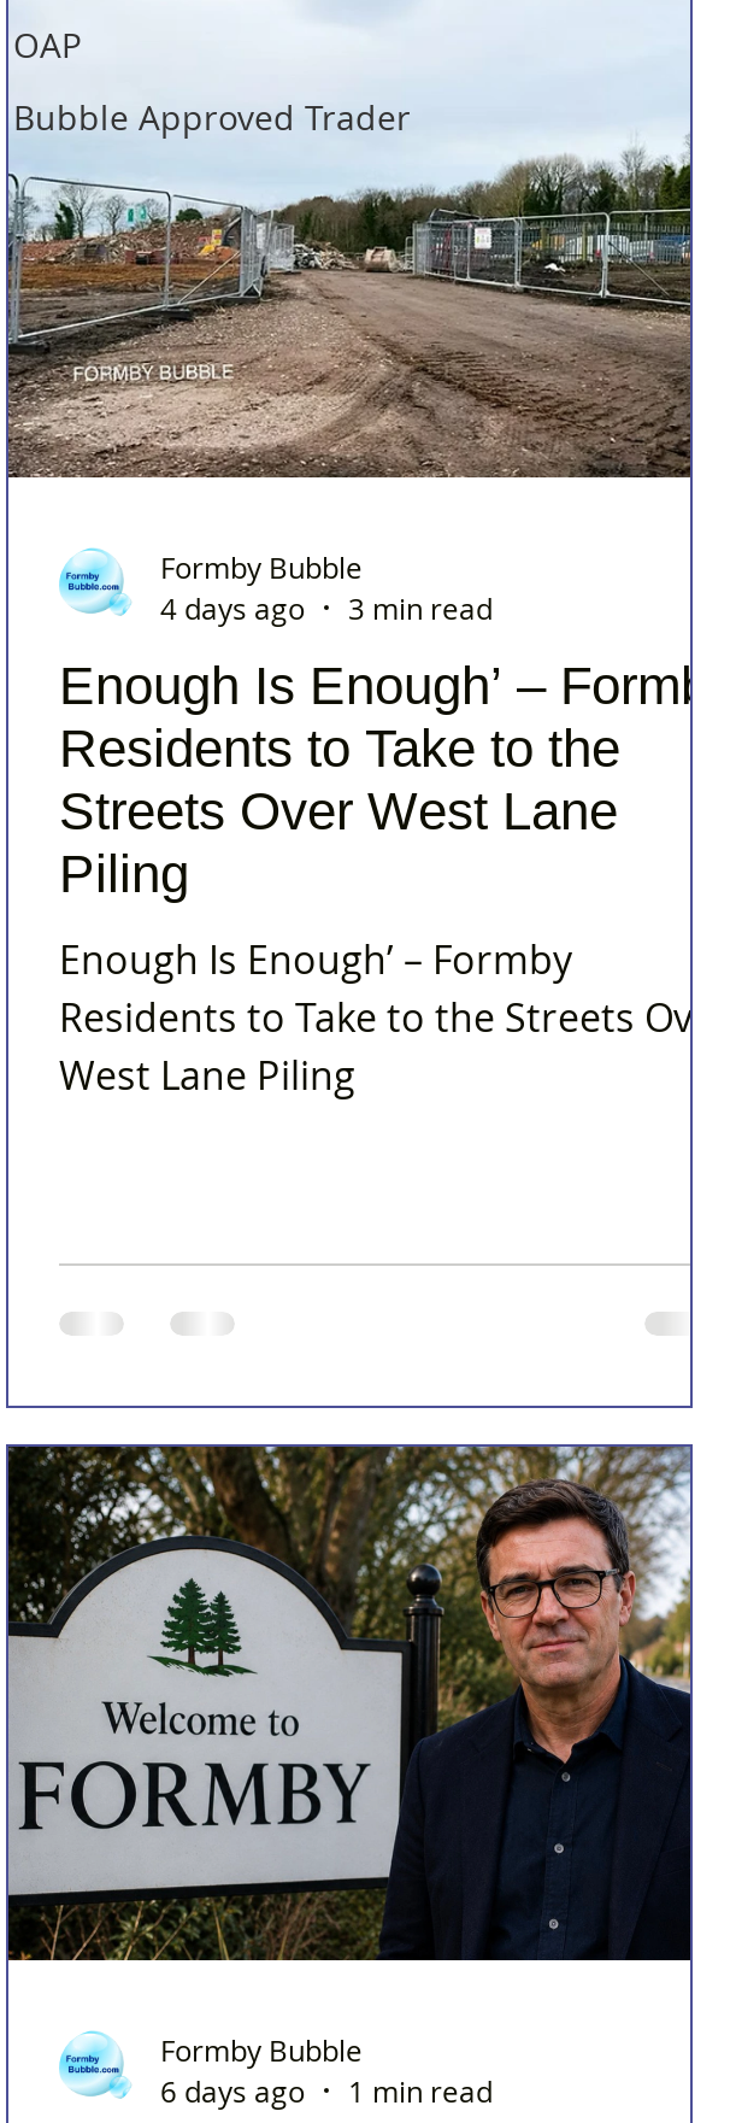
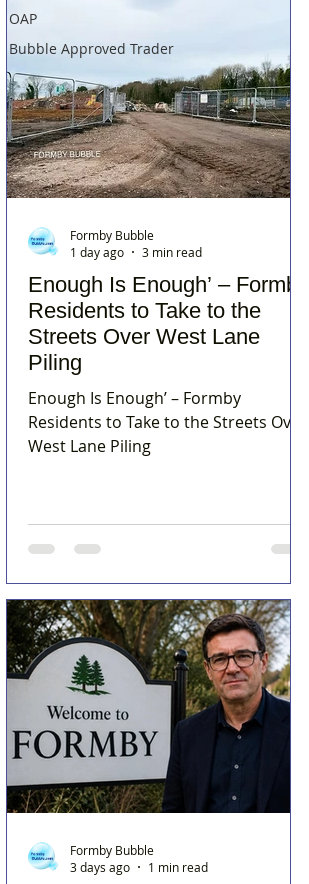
[160,590,493,628] 4 days ago 3 min read -> [70,244,202,260] 1 day ago 3 min read
[160,2072,493,2110] 6 days ago 1 min read -> [70,859,208,875] 3 days ago 1 min read

